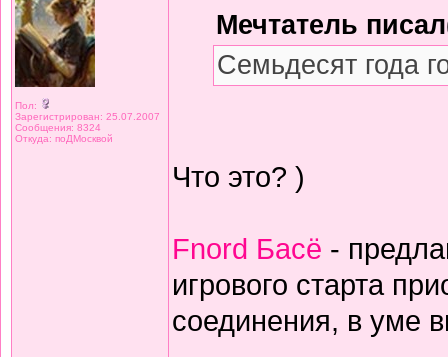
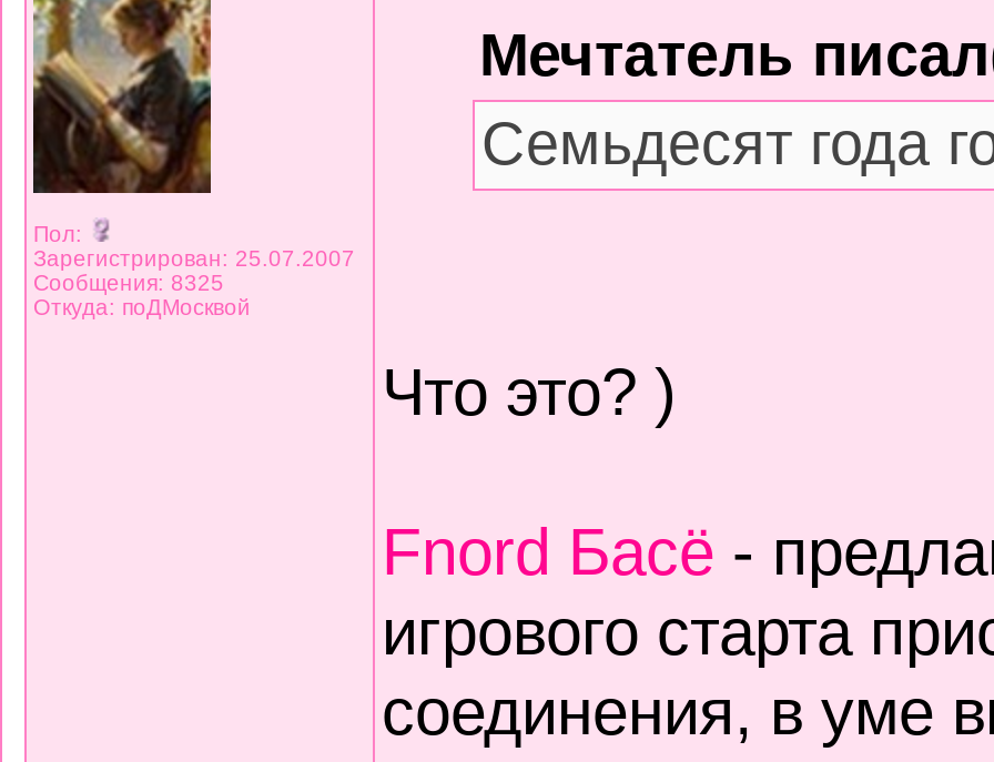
[15,122,101,133] Сообщения: 8324 -> [33,271,224,295] Сообщения: 8325

